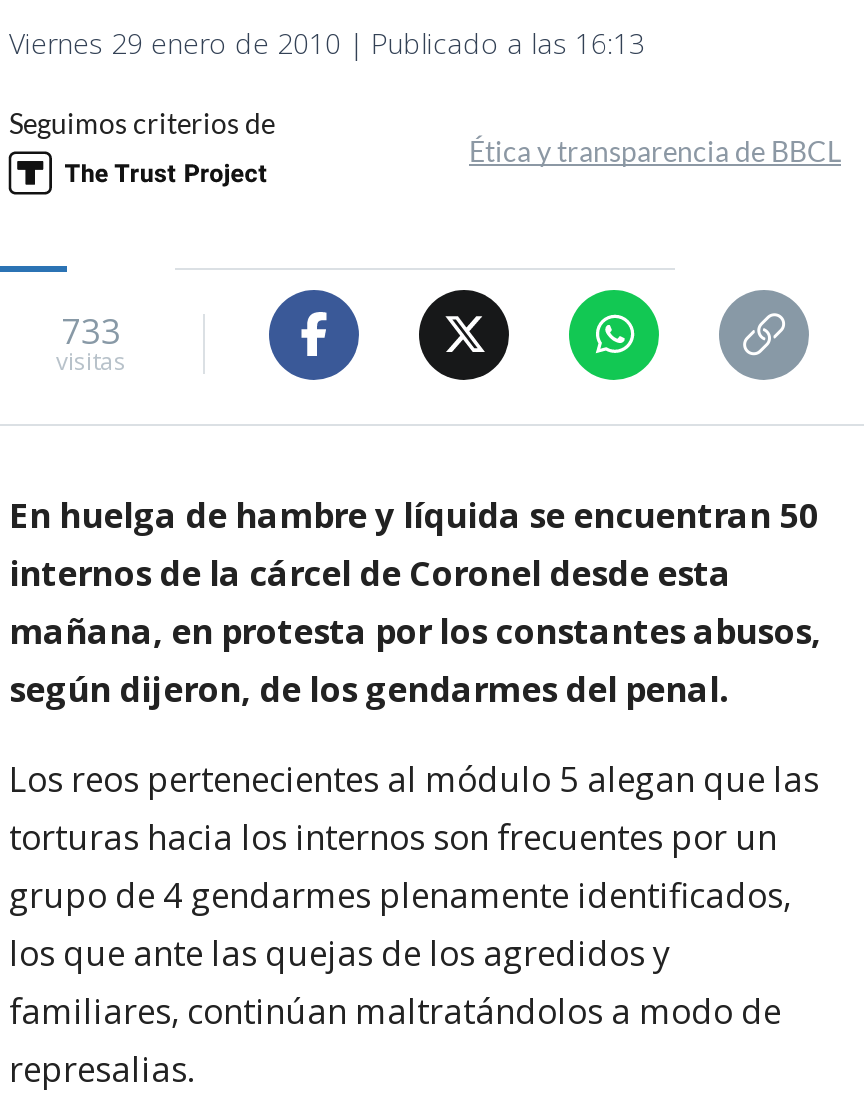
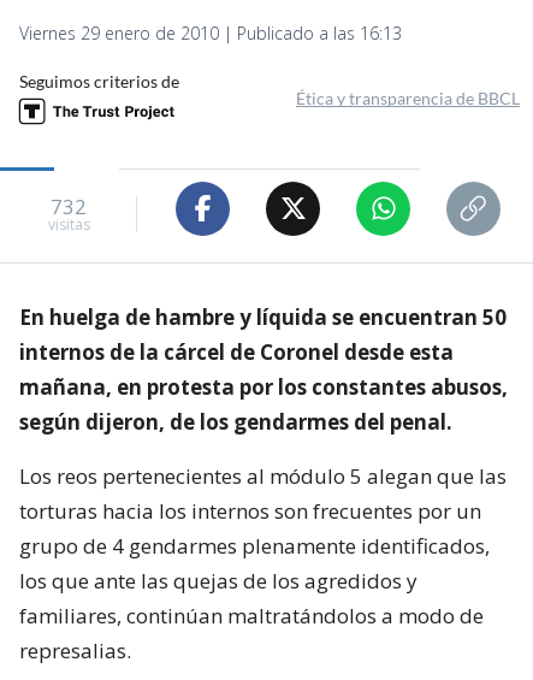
[61,309,121,355] 733 -> [51,193,87,221] 732

